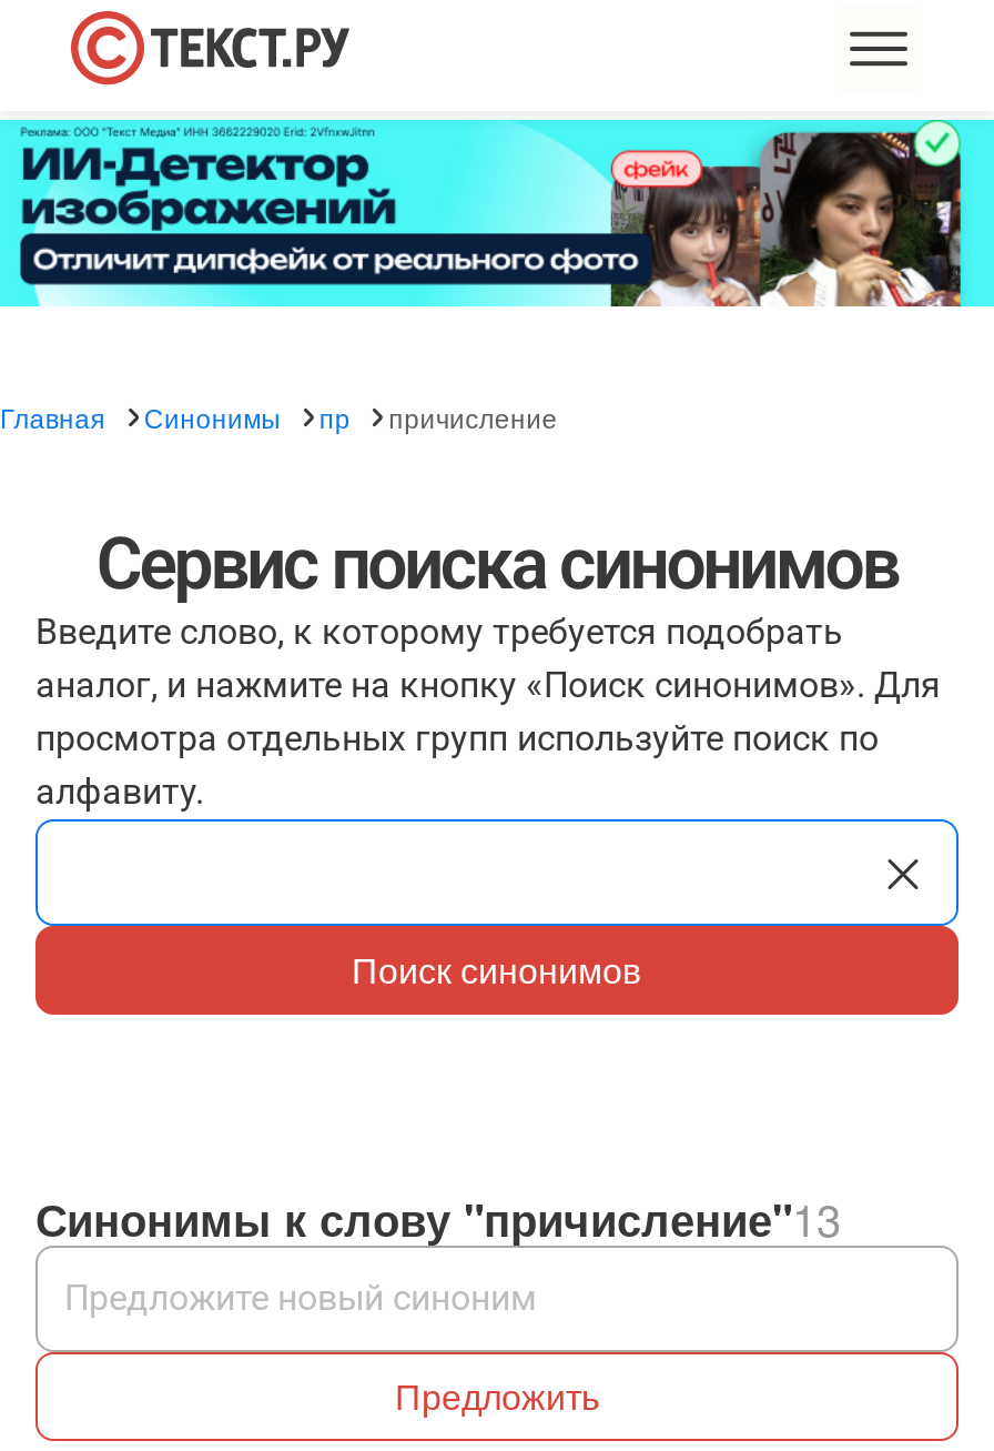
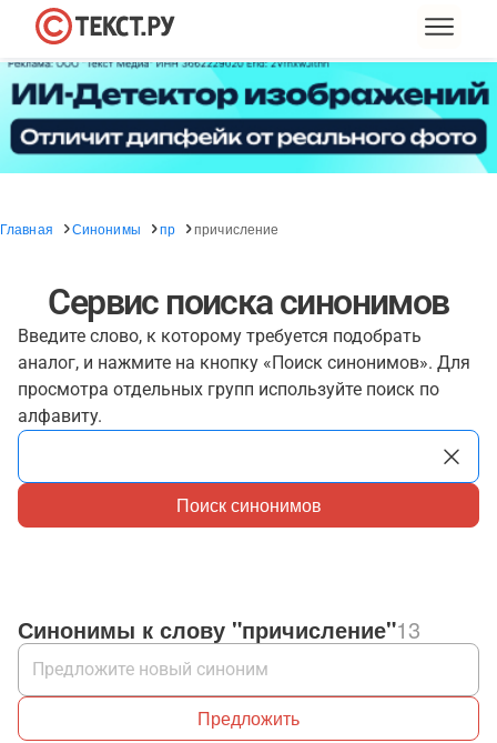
[7,120,974,309] [image] -> [3,61,490,174] [image]

